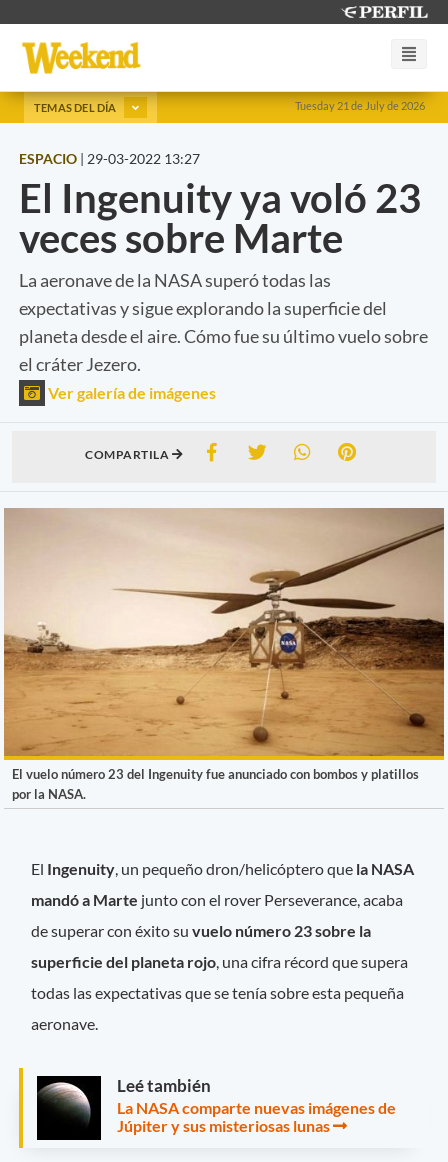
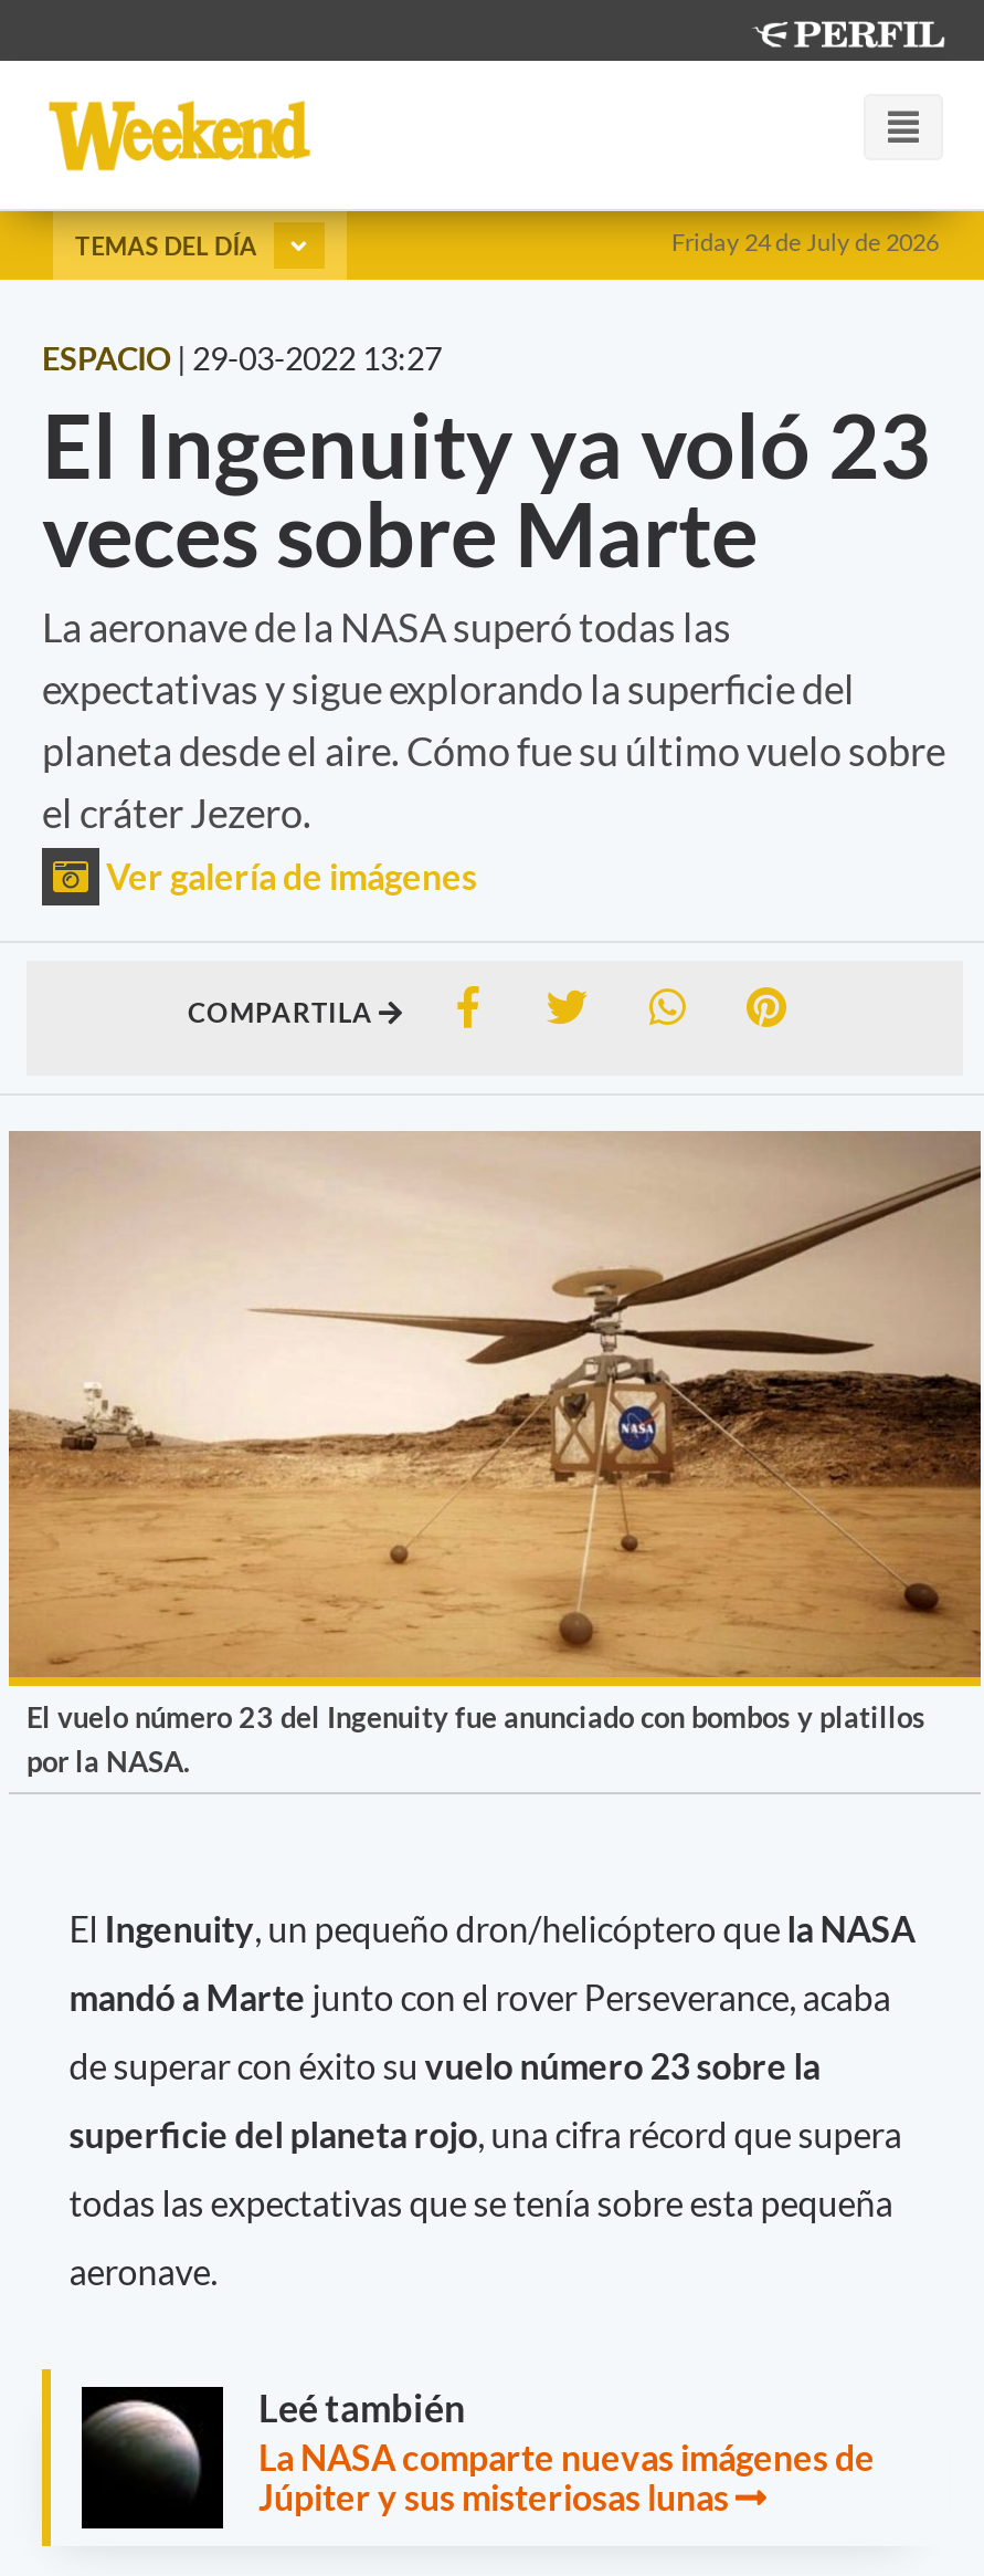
[295,99,425,112] Tuesday 21 de July de 2026 -> [671,227,939,255] Friday 24 de July de 2026

